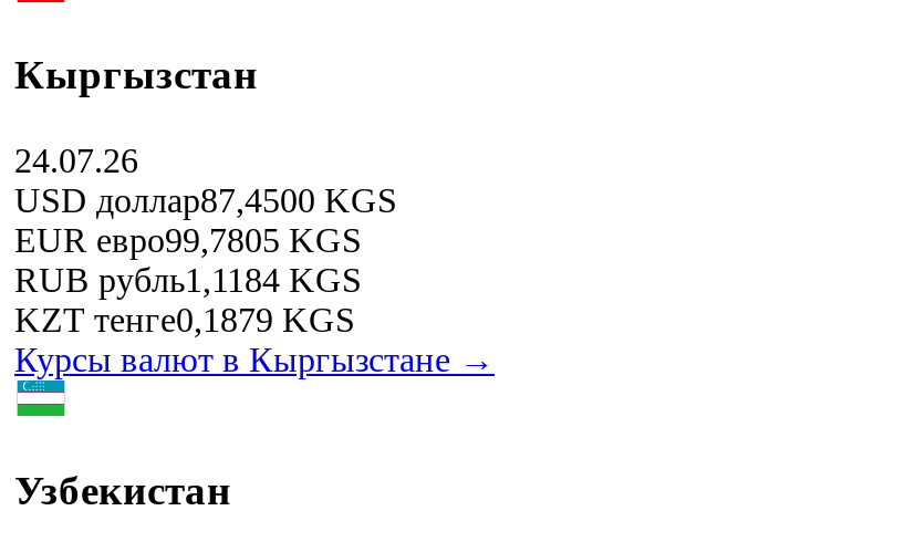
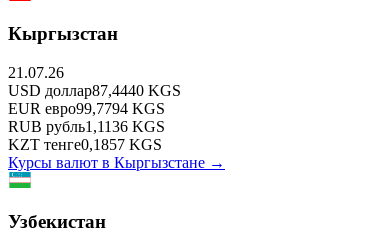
[14,142,138,179] 24.07.26 -> [8,64,64,81] 21.07.26
[14,181,397,219] USD доллар87,4500 KGS -> [8,82,181,99] USD доллар87,4440 KGS
[14,221,362,259] EUR евро99,7805 KGS -> [8,100,165,117] EUR евро99,7794 KGS
[14,261,362,299] RUB рубль1,1184 KGS -> [8,118,165,135] RUB рубль1,1136 KGS
[14,301,355,338] KZT тенге0,1879 KGS -> [8,136,162,153] KZT тенге0,1857 KGS

